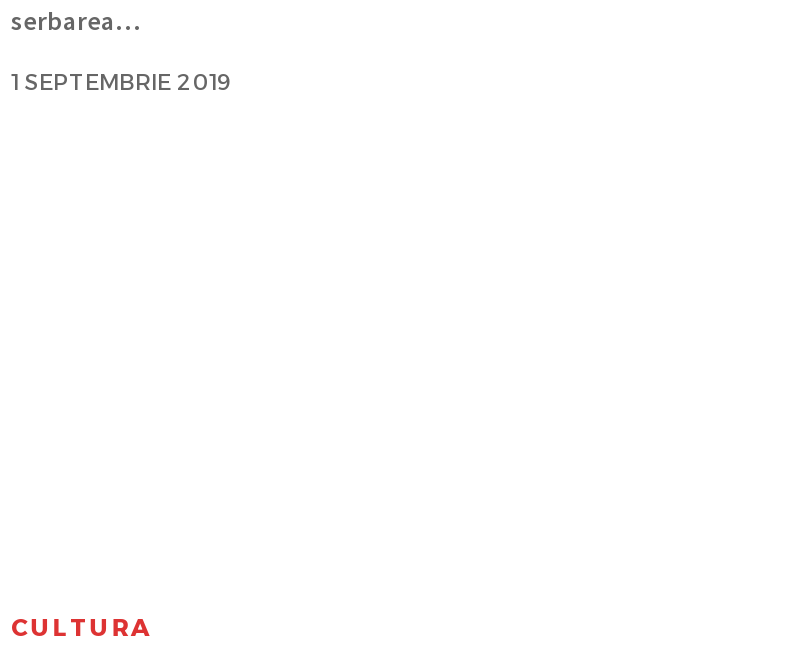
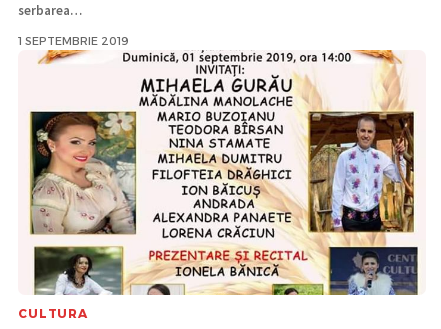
none -> [28,49,419,296] [image]

